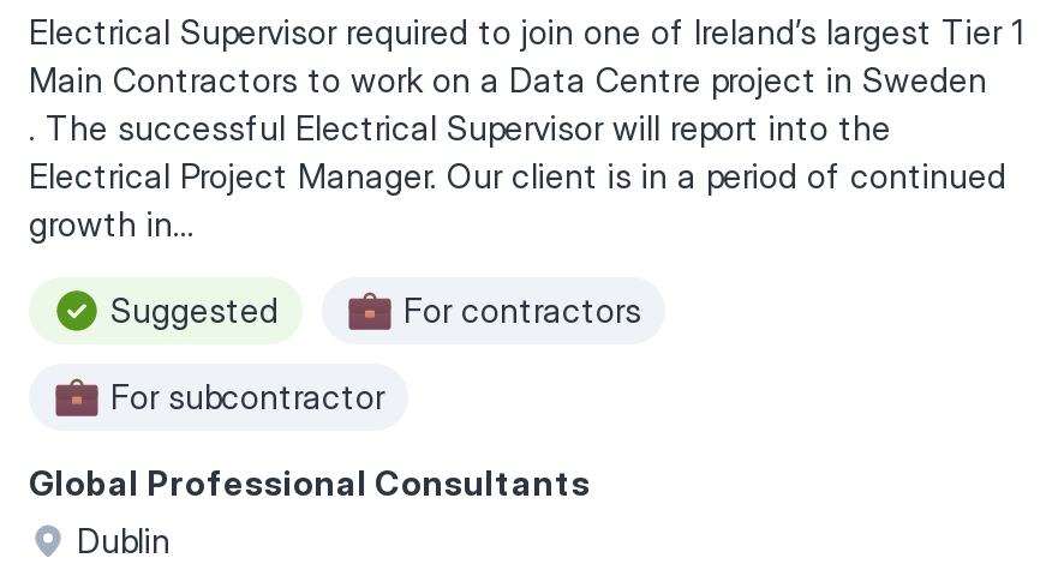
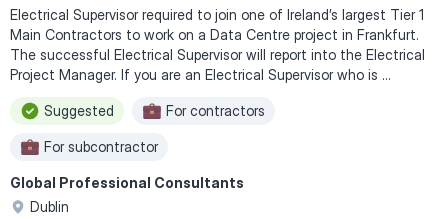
[29,59,1006,244] Main Contractors to work on a Data Centre project in Sweden | . The successful Electrical Supervisor will report into the | Electrical Project Manager. Our client is in a period of continued | growth in... -> [10,26,425,83] Main Contractors to work on a Data Centre project in Frankfurt. | The successful Electrical Supervisor will report into the Electrical | Project Manager. If you are an Electrical Supervisor who is ...

